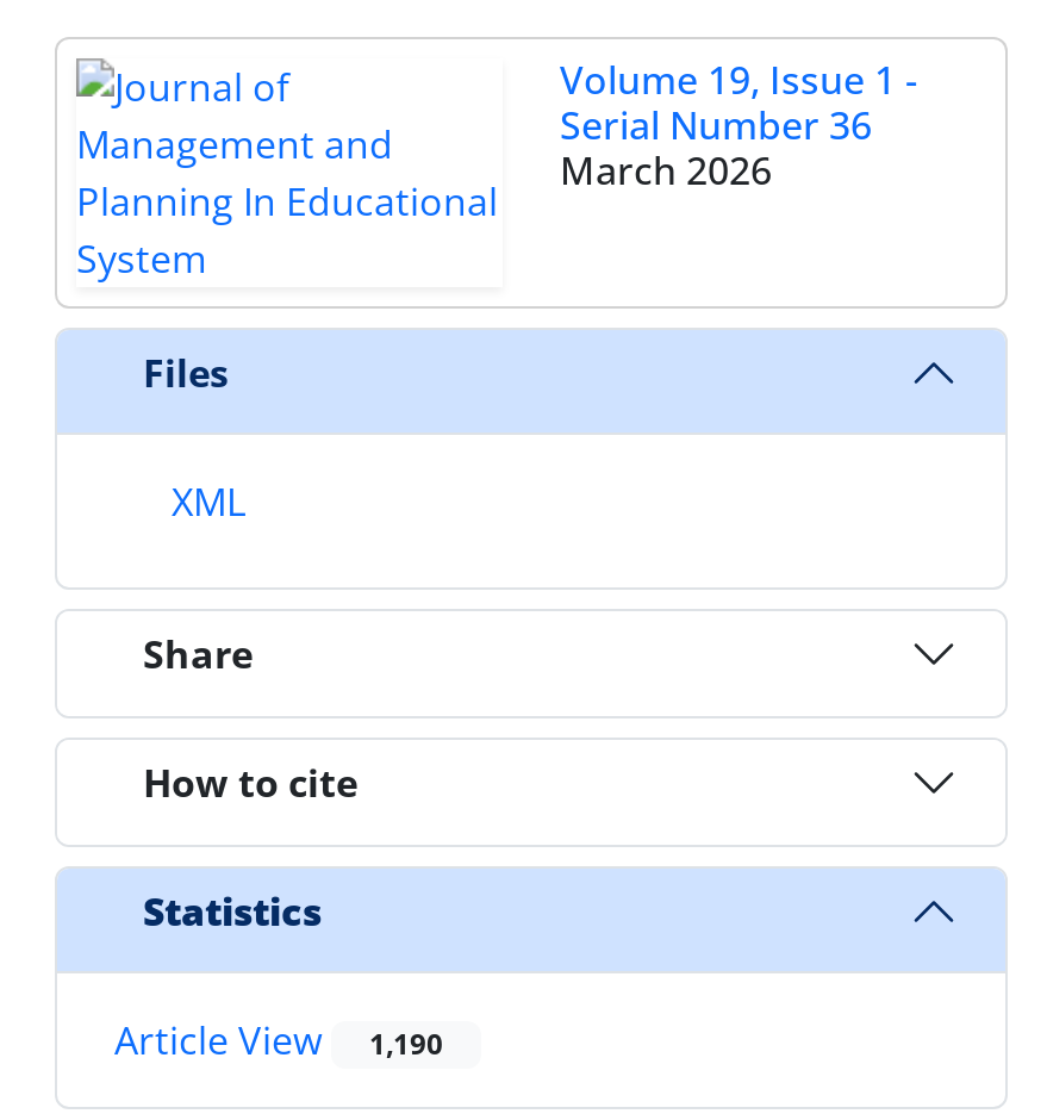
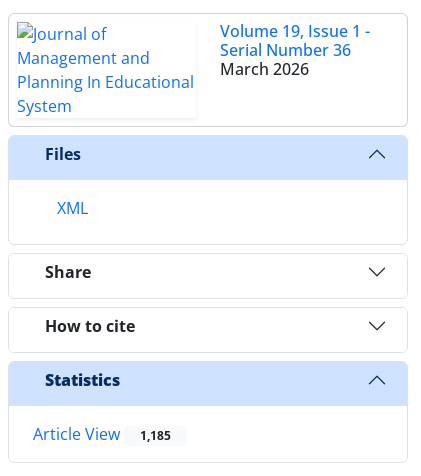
[114,1014,443,1066] Article View 1,190 -> [33,423,171,445] Article View 1,185

